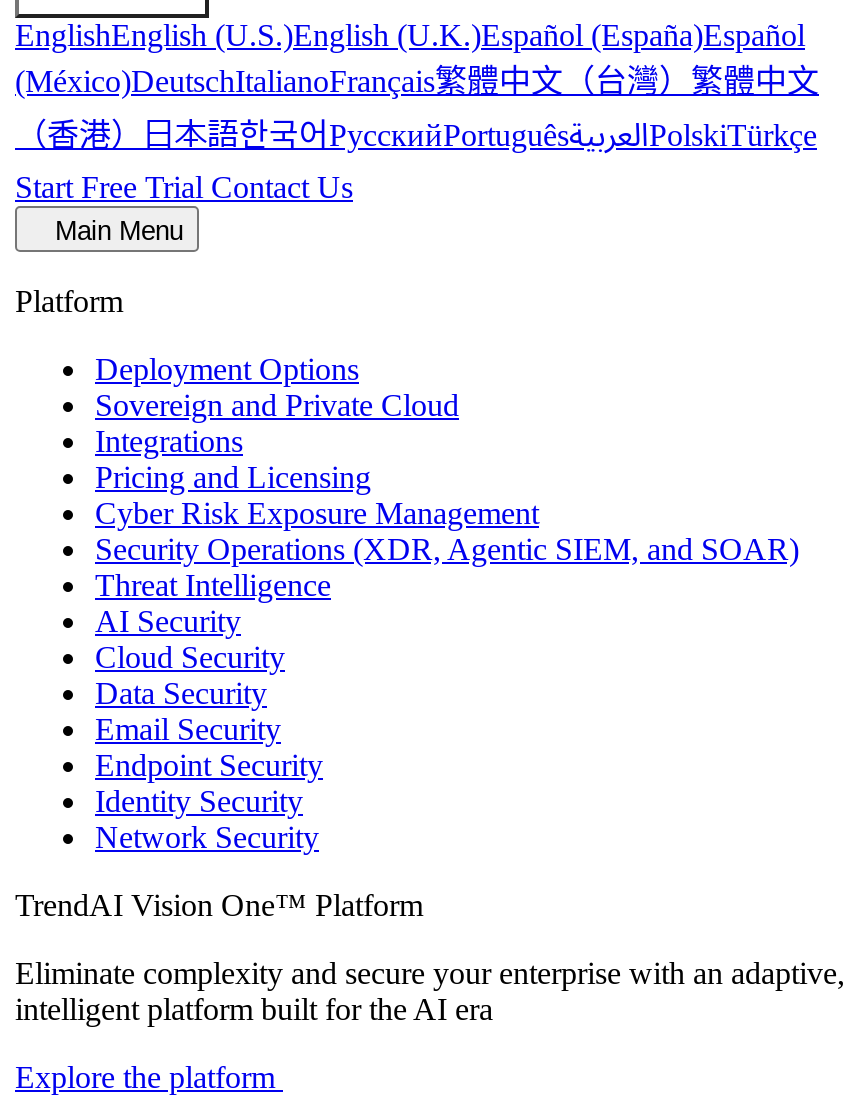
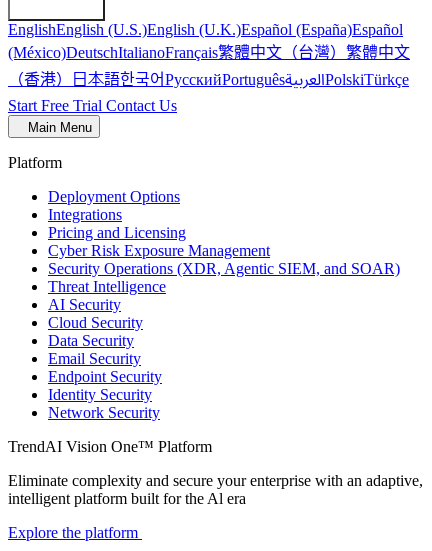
[95,388,459,422] Sovereign and Private Cloud -> none
[15,992,493,1026] intelligent platform built for the AI era -> [8,490,246,507] intelligent platform built for the Al era

